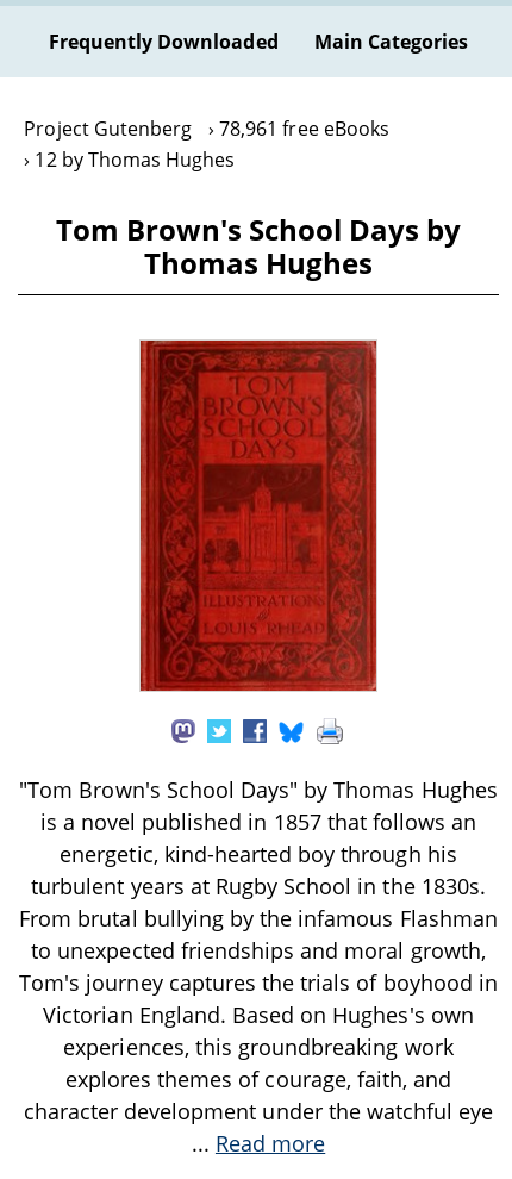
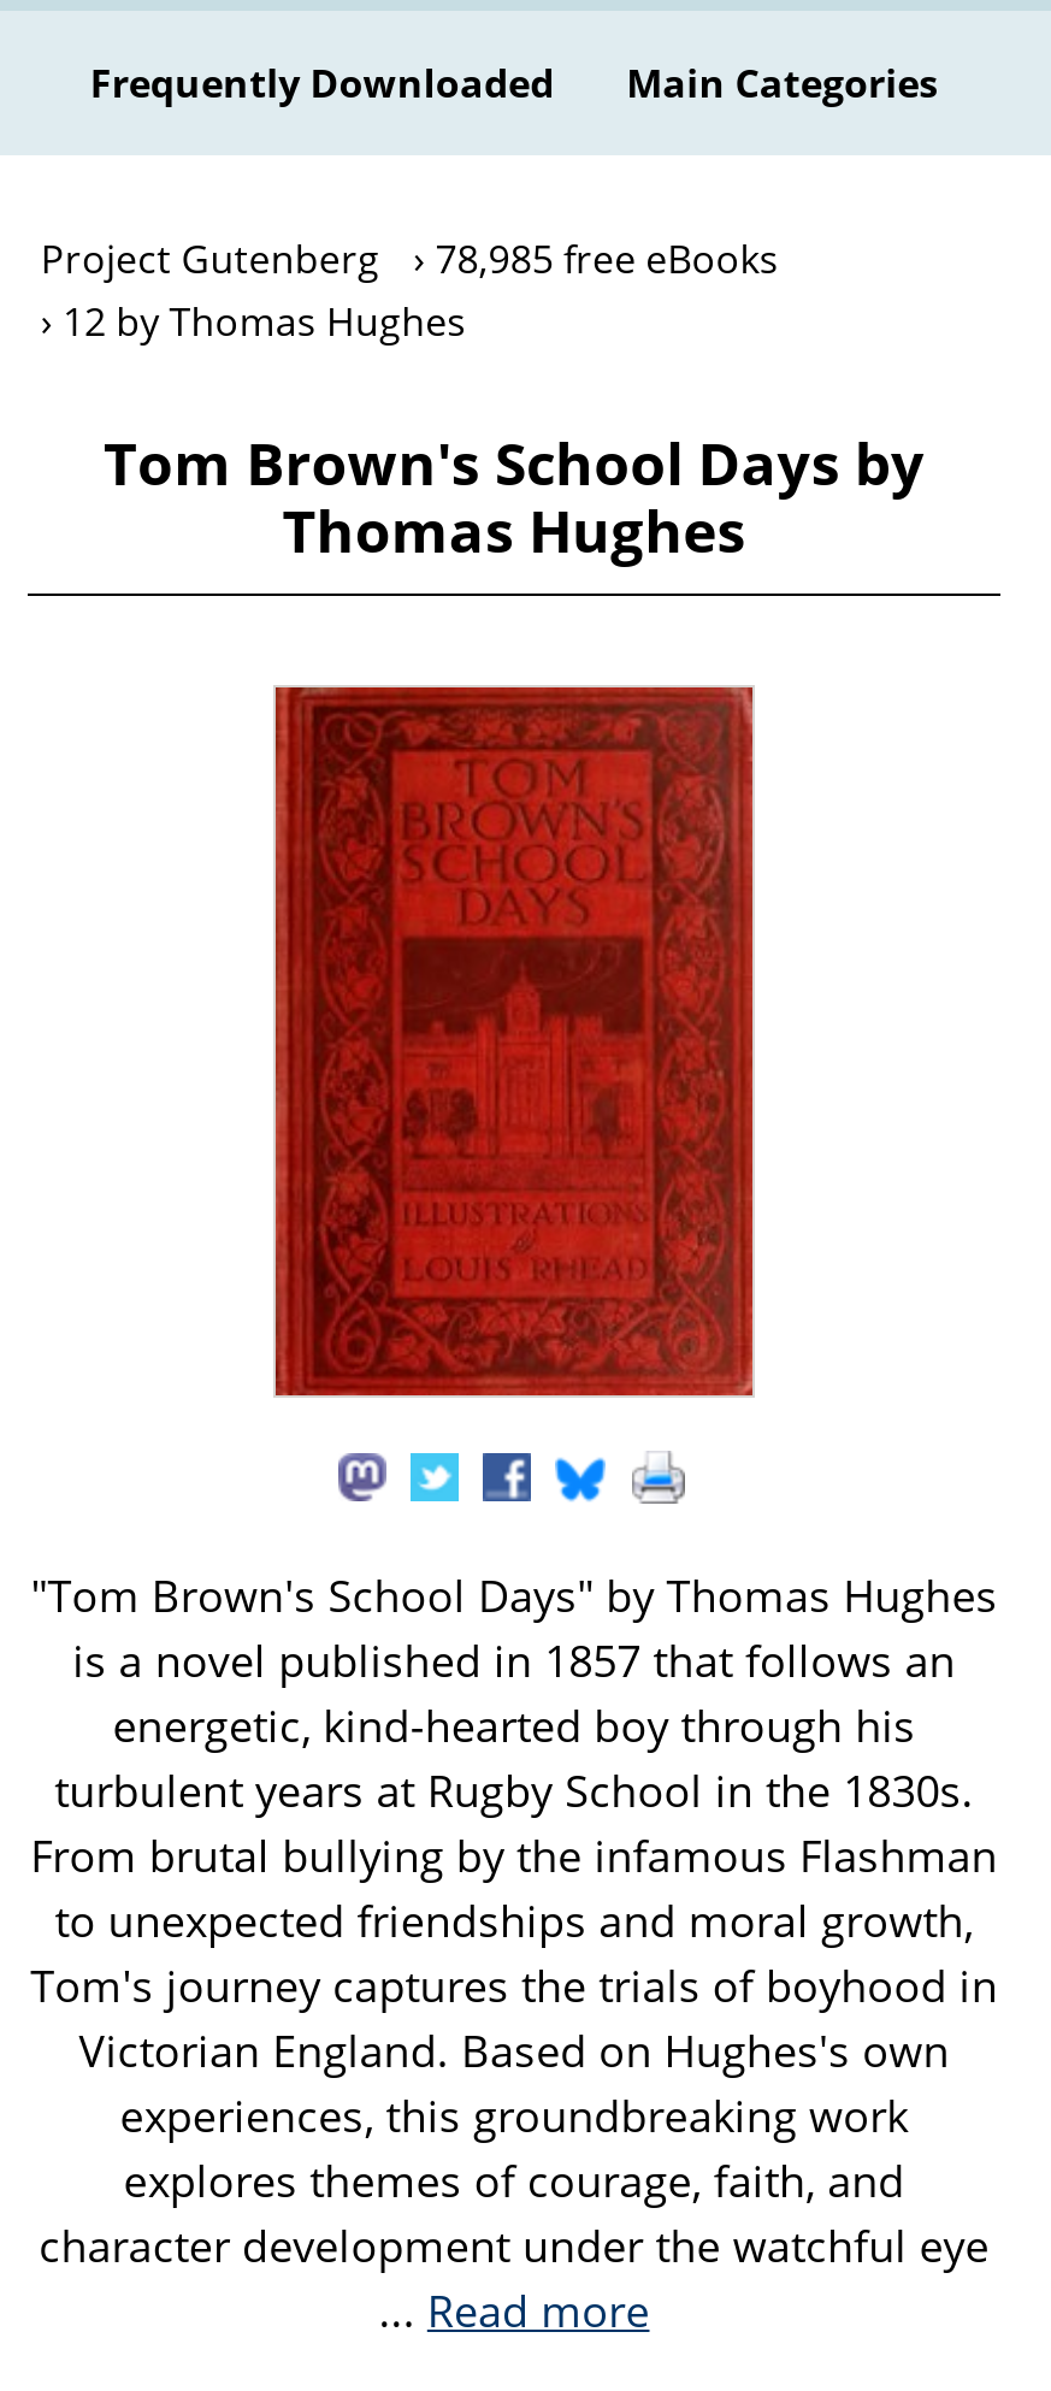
[24,116,389,142] Project Gutenberg 78,961 free eBooks -> [41,232,779,285] Project Gutenberg 78,985 free eBooks

